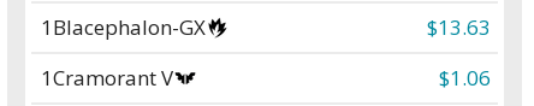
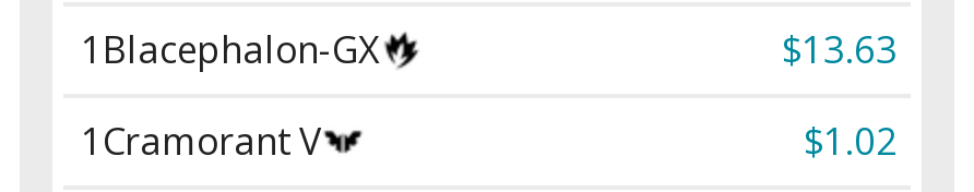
[439,64,491,92] $1.06 -> [804,116,898,166] $1.02

